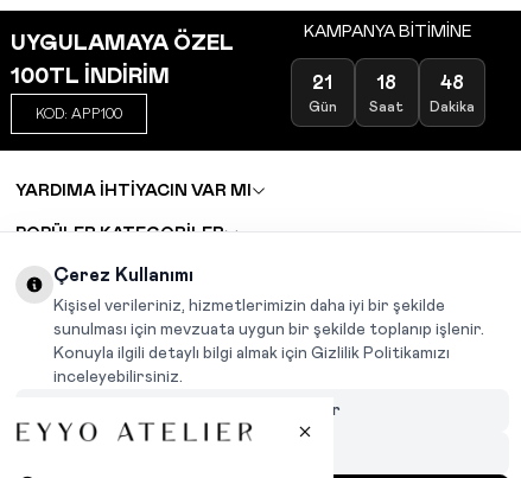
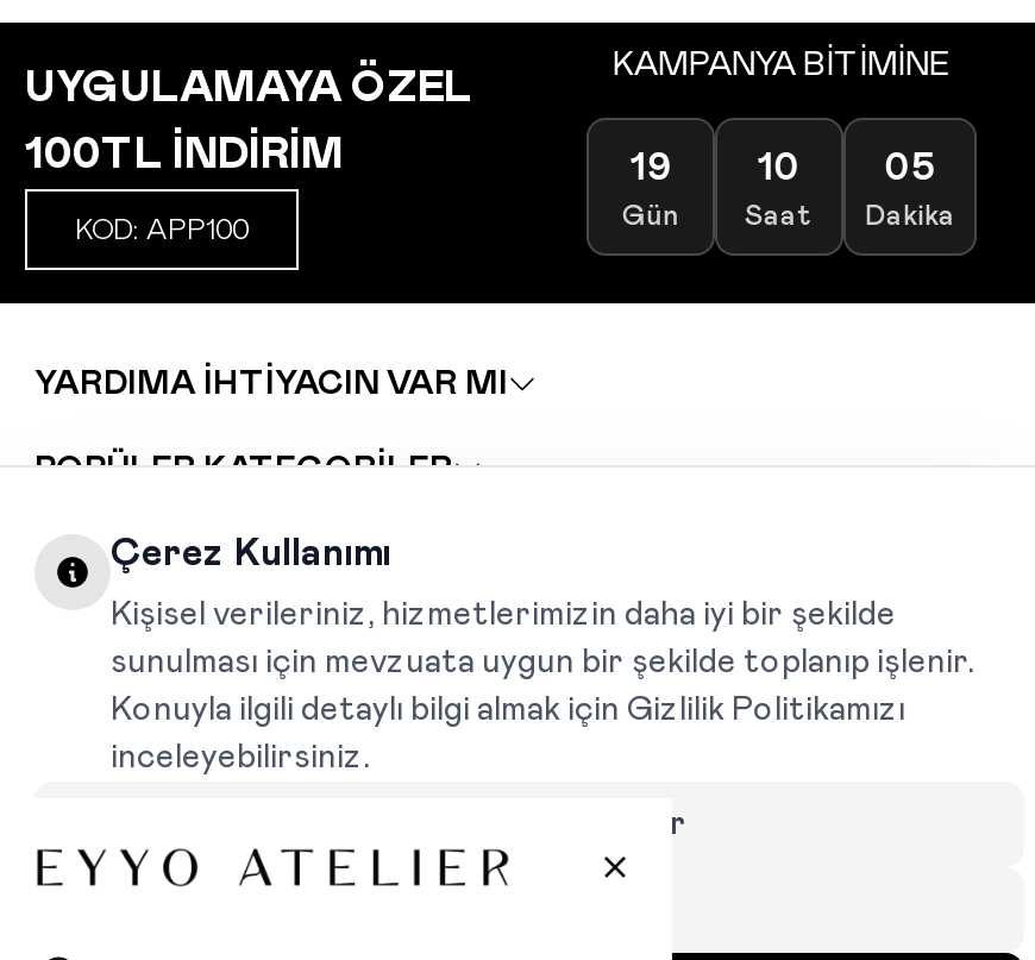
[312,74,333,93] 21 -> [630,149,670,187] 19
[377,74,397,93] 18 -> [757,149,800,187] 10
[440,74,464,93] 48 -> [885,149,935,187] 05

